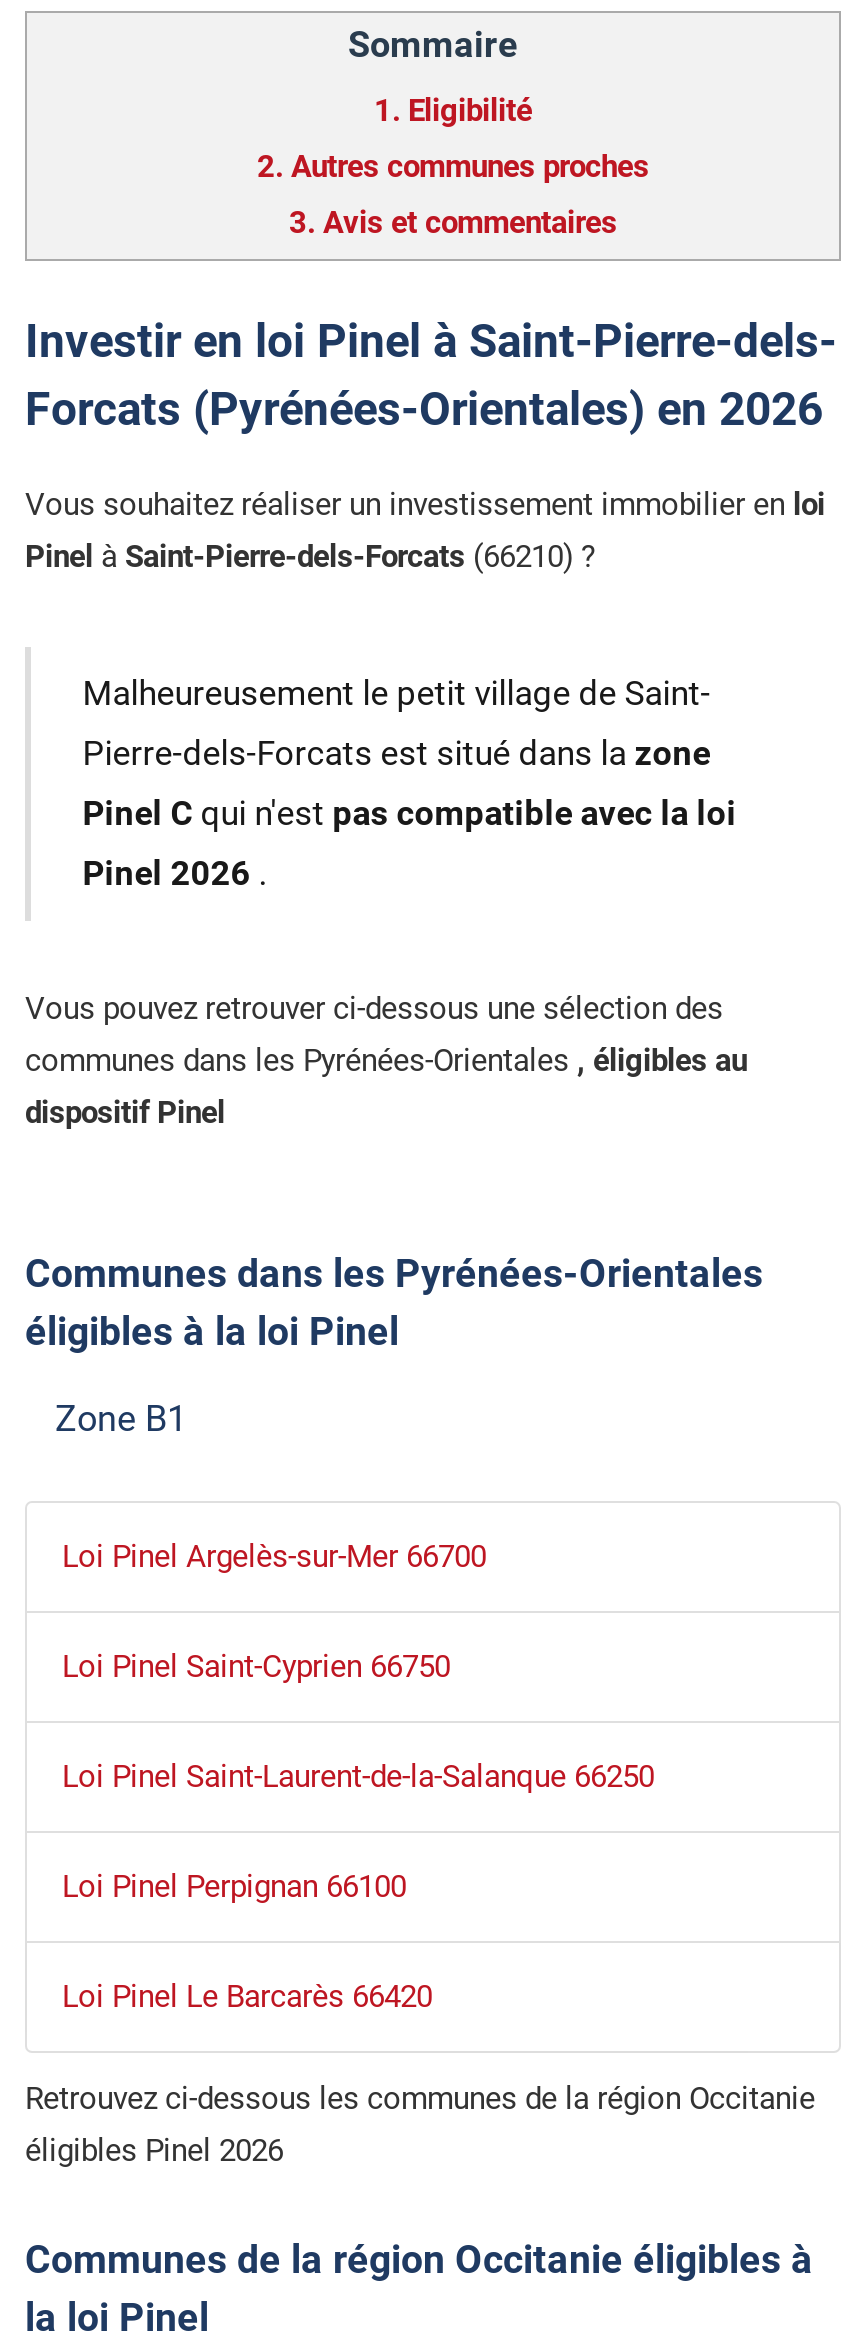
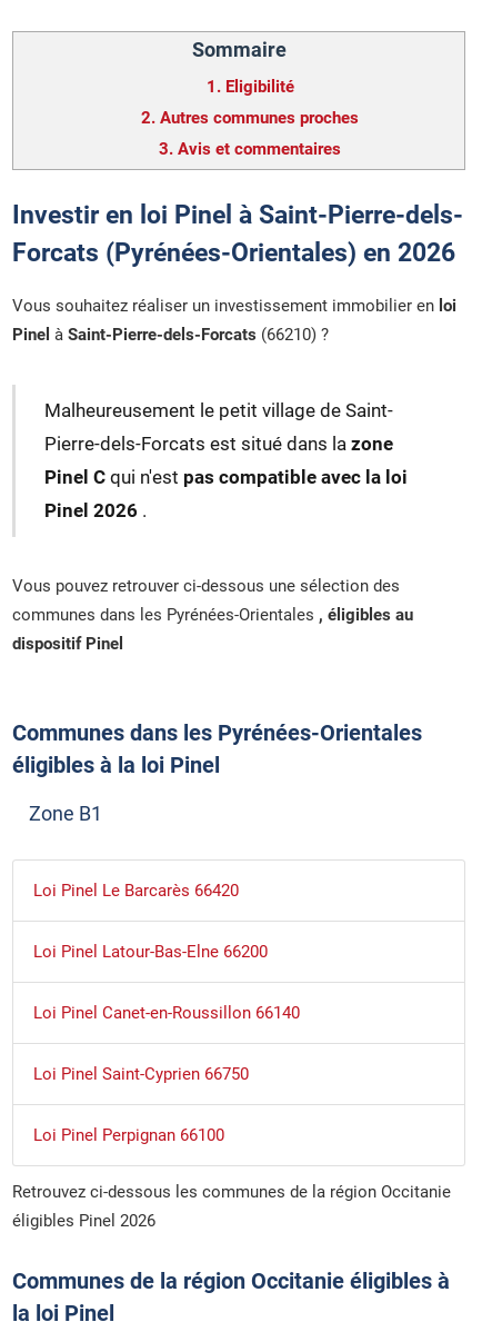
[62,1540,654,1796] Loi Pinel Argelès-sur-Mer 66700 | Loi Pinel Saint-Laurent-de-la-Salanque 66250 -> none
moved [62,1650,450,1906] -> [33,1065,248,1146]: Loi Pinel Saint-Cyprien 66750 | Loi Pinel Perpignan 66100
moved [62,1980,432,2016] -> [33,881,238,901]: Loi Pinel Le Barcarès 66420
none -> [33,942,299,1023] Loi Pinel Latour-Bas-Elne 66200 | Loi Pinel Canet-en-Roussillon 66140

